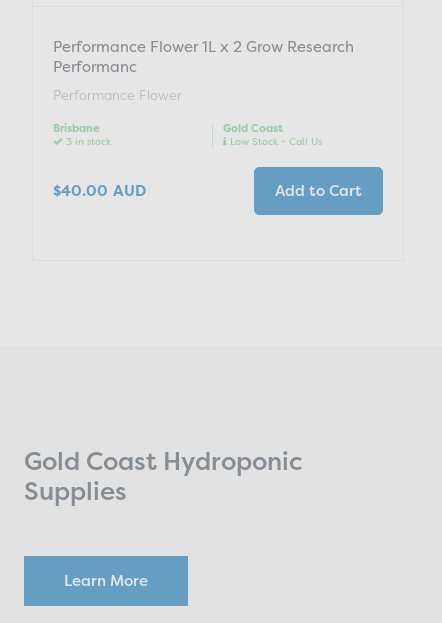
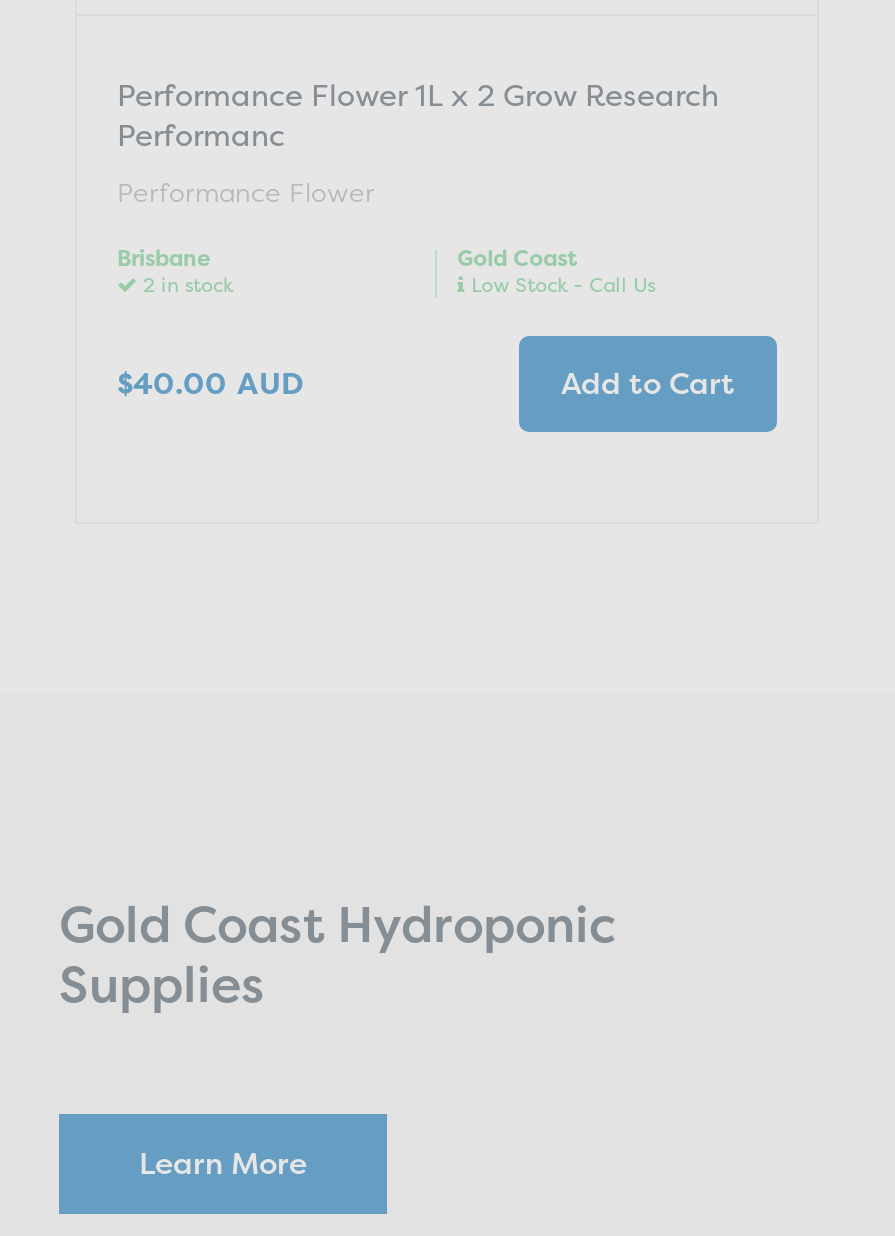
[63,135,111,148] 3 in stock -> [137,272,233,298] 2 in stock

